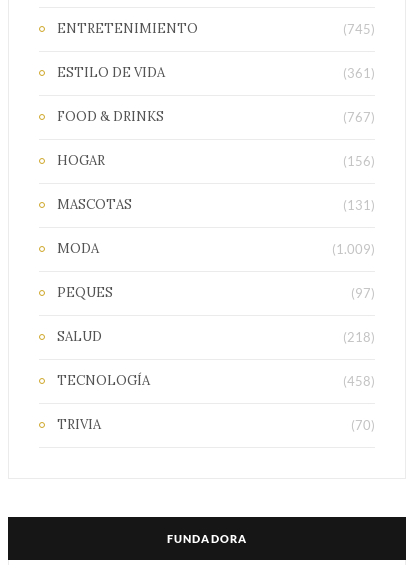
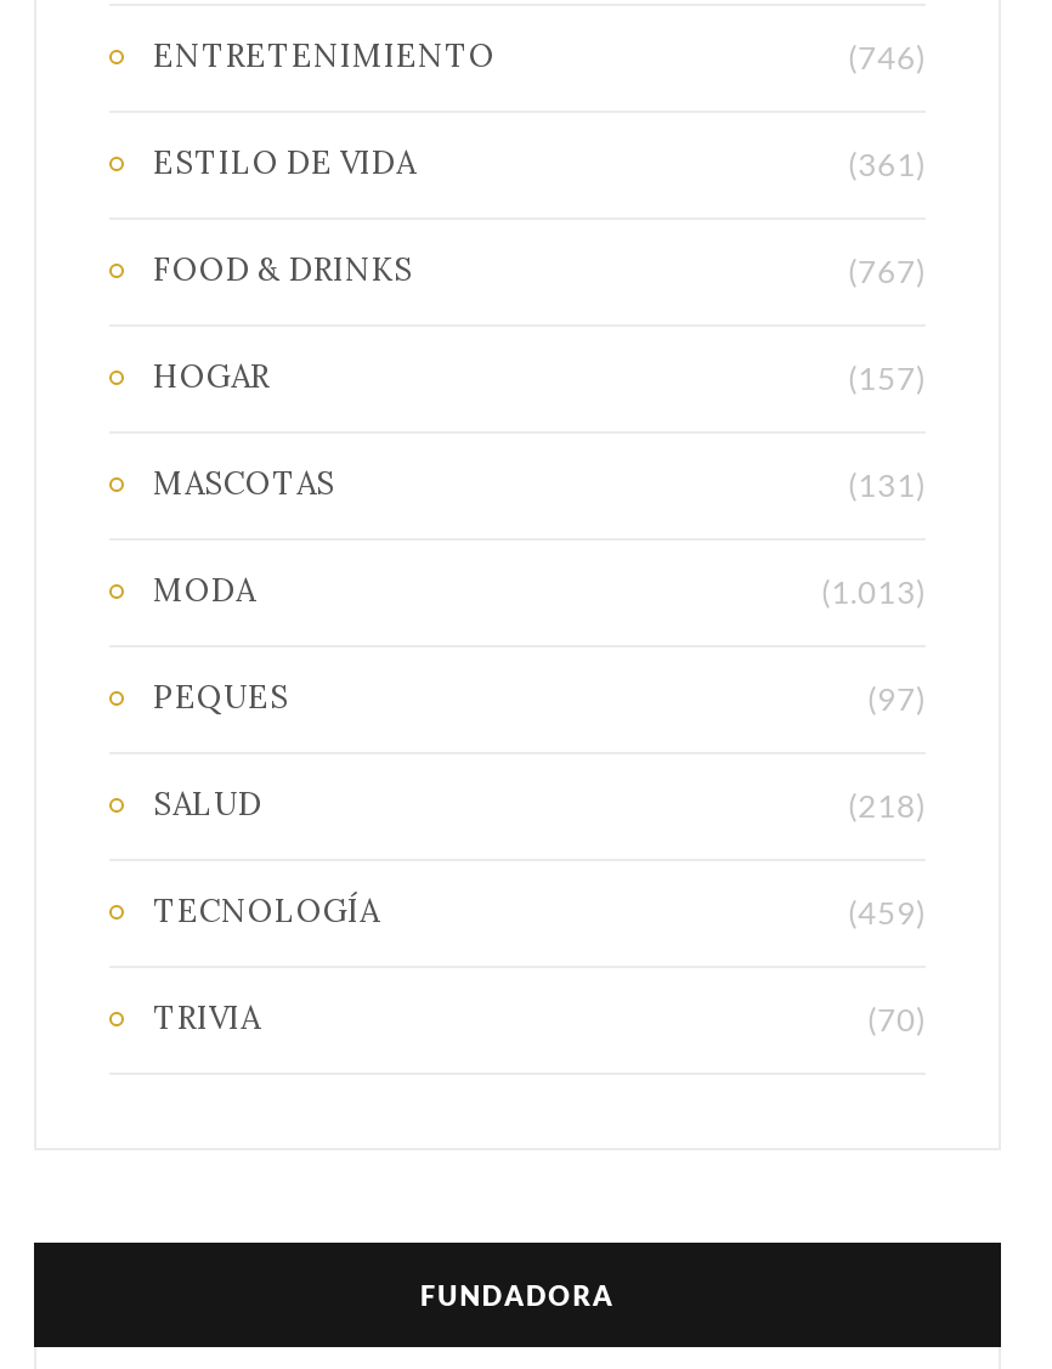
[343,21,375,37] (745) -> [848,36,926,75] (746)
[343,153,375,169] (156) -> [848,357,926,396] (157)
[332,241,375,257] (1.009) -> [821,571,926,610] (1.013)
[343,373,375,389] (458) -> [848,892,926,930] (459)

